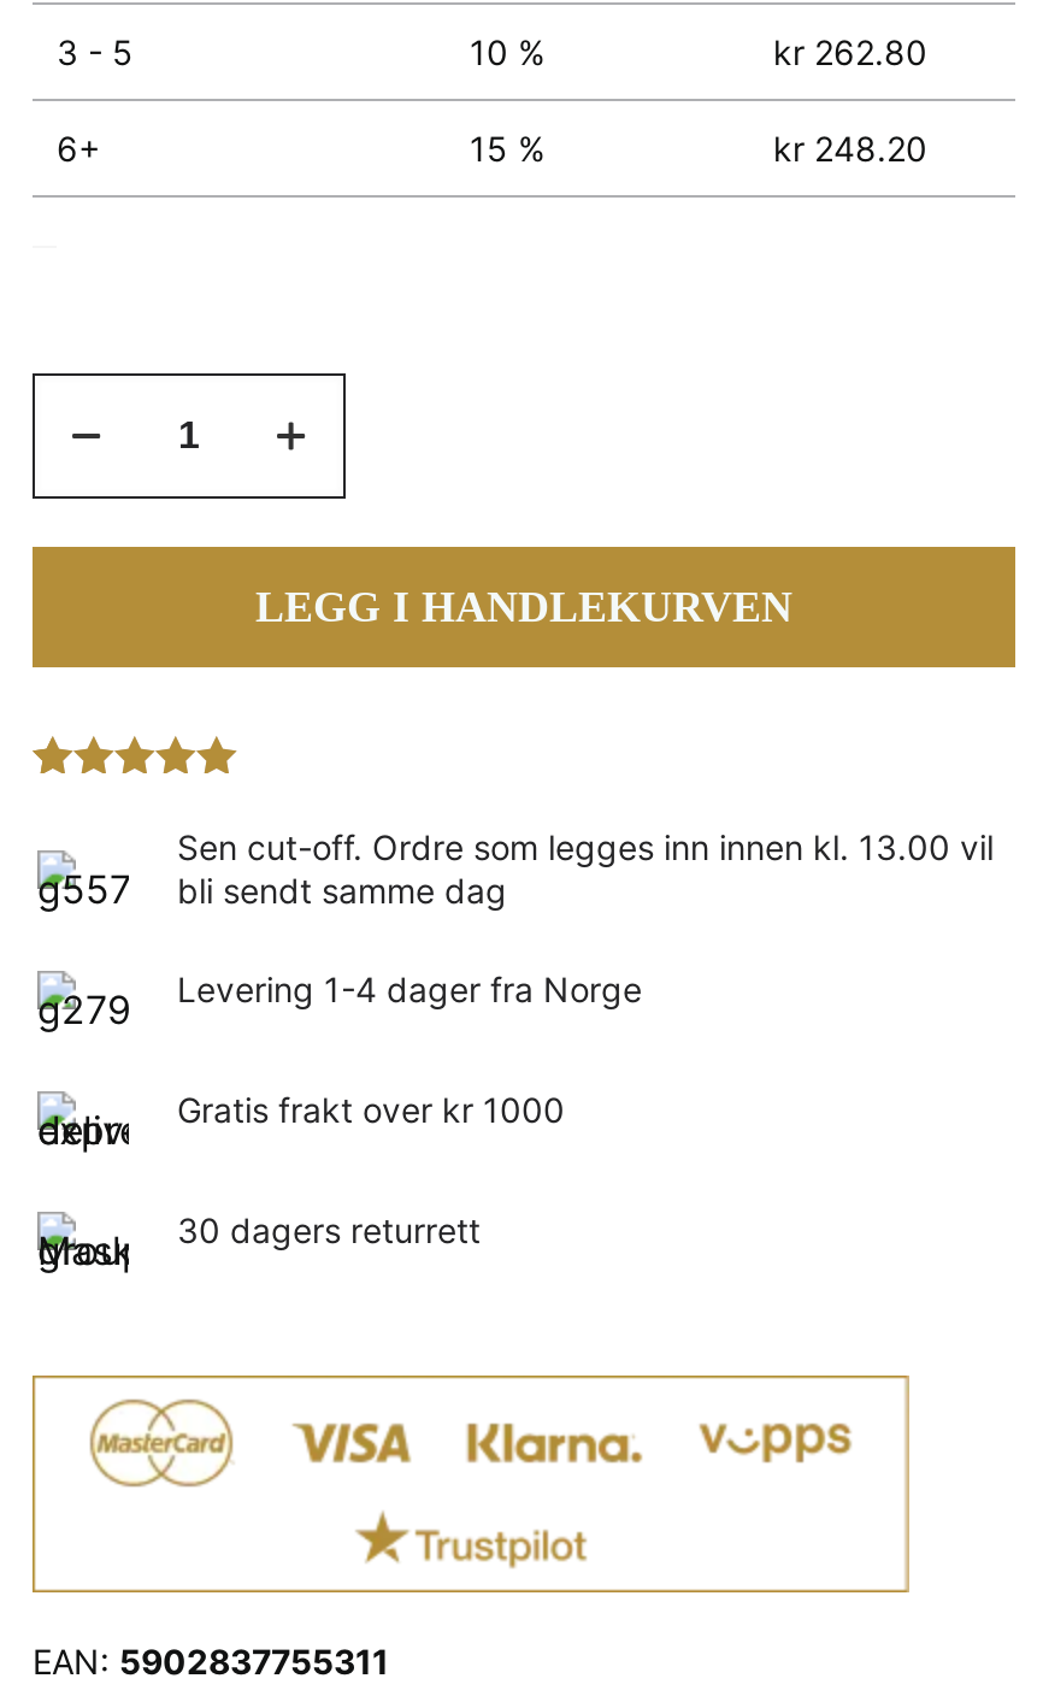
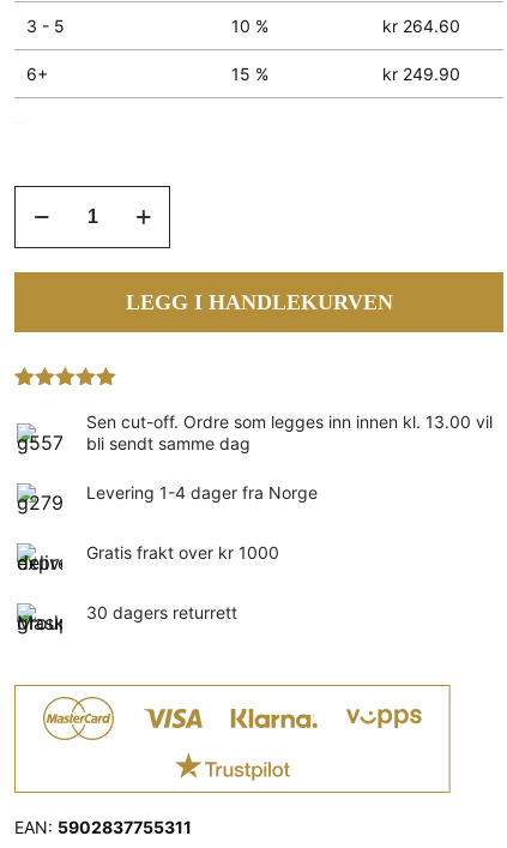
[773,31,927,72] kr 262.80 -> [382,16,460,36] kr 264.60
[773,128,927,169] kr 248.20 -> [382,64,460,84] kr 249.90

